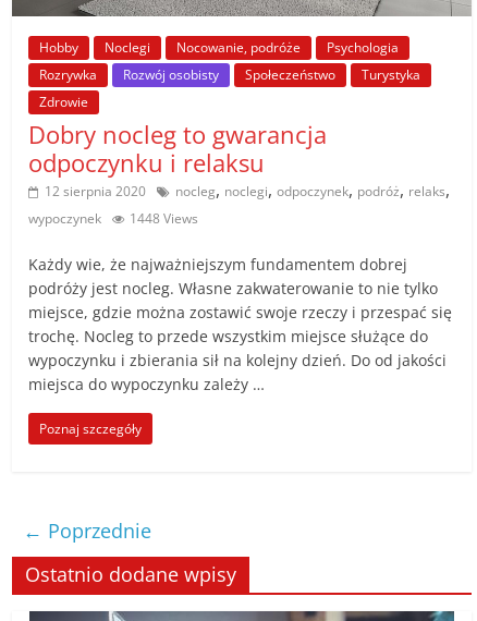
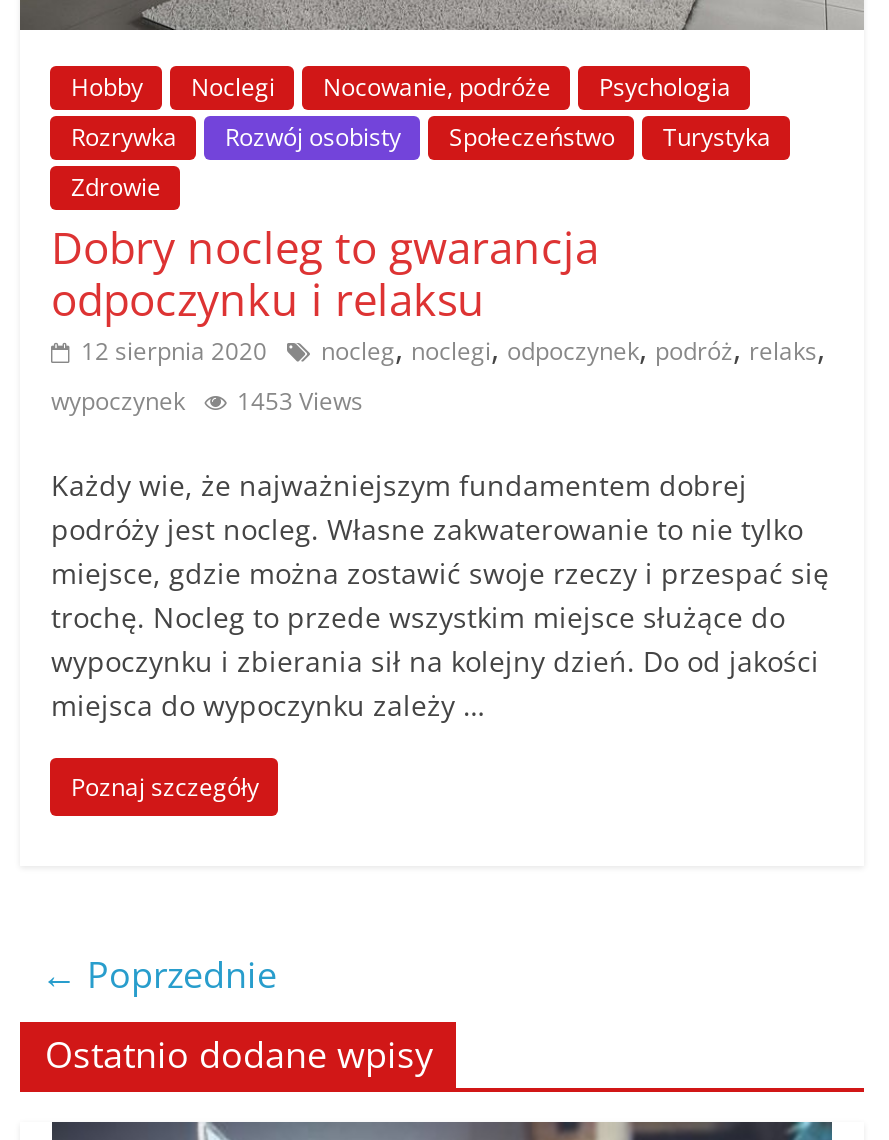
[29,210,199,228] wypoczynek 1448 Views -> [51,385,363,419] wypoczynek 1453 Views

